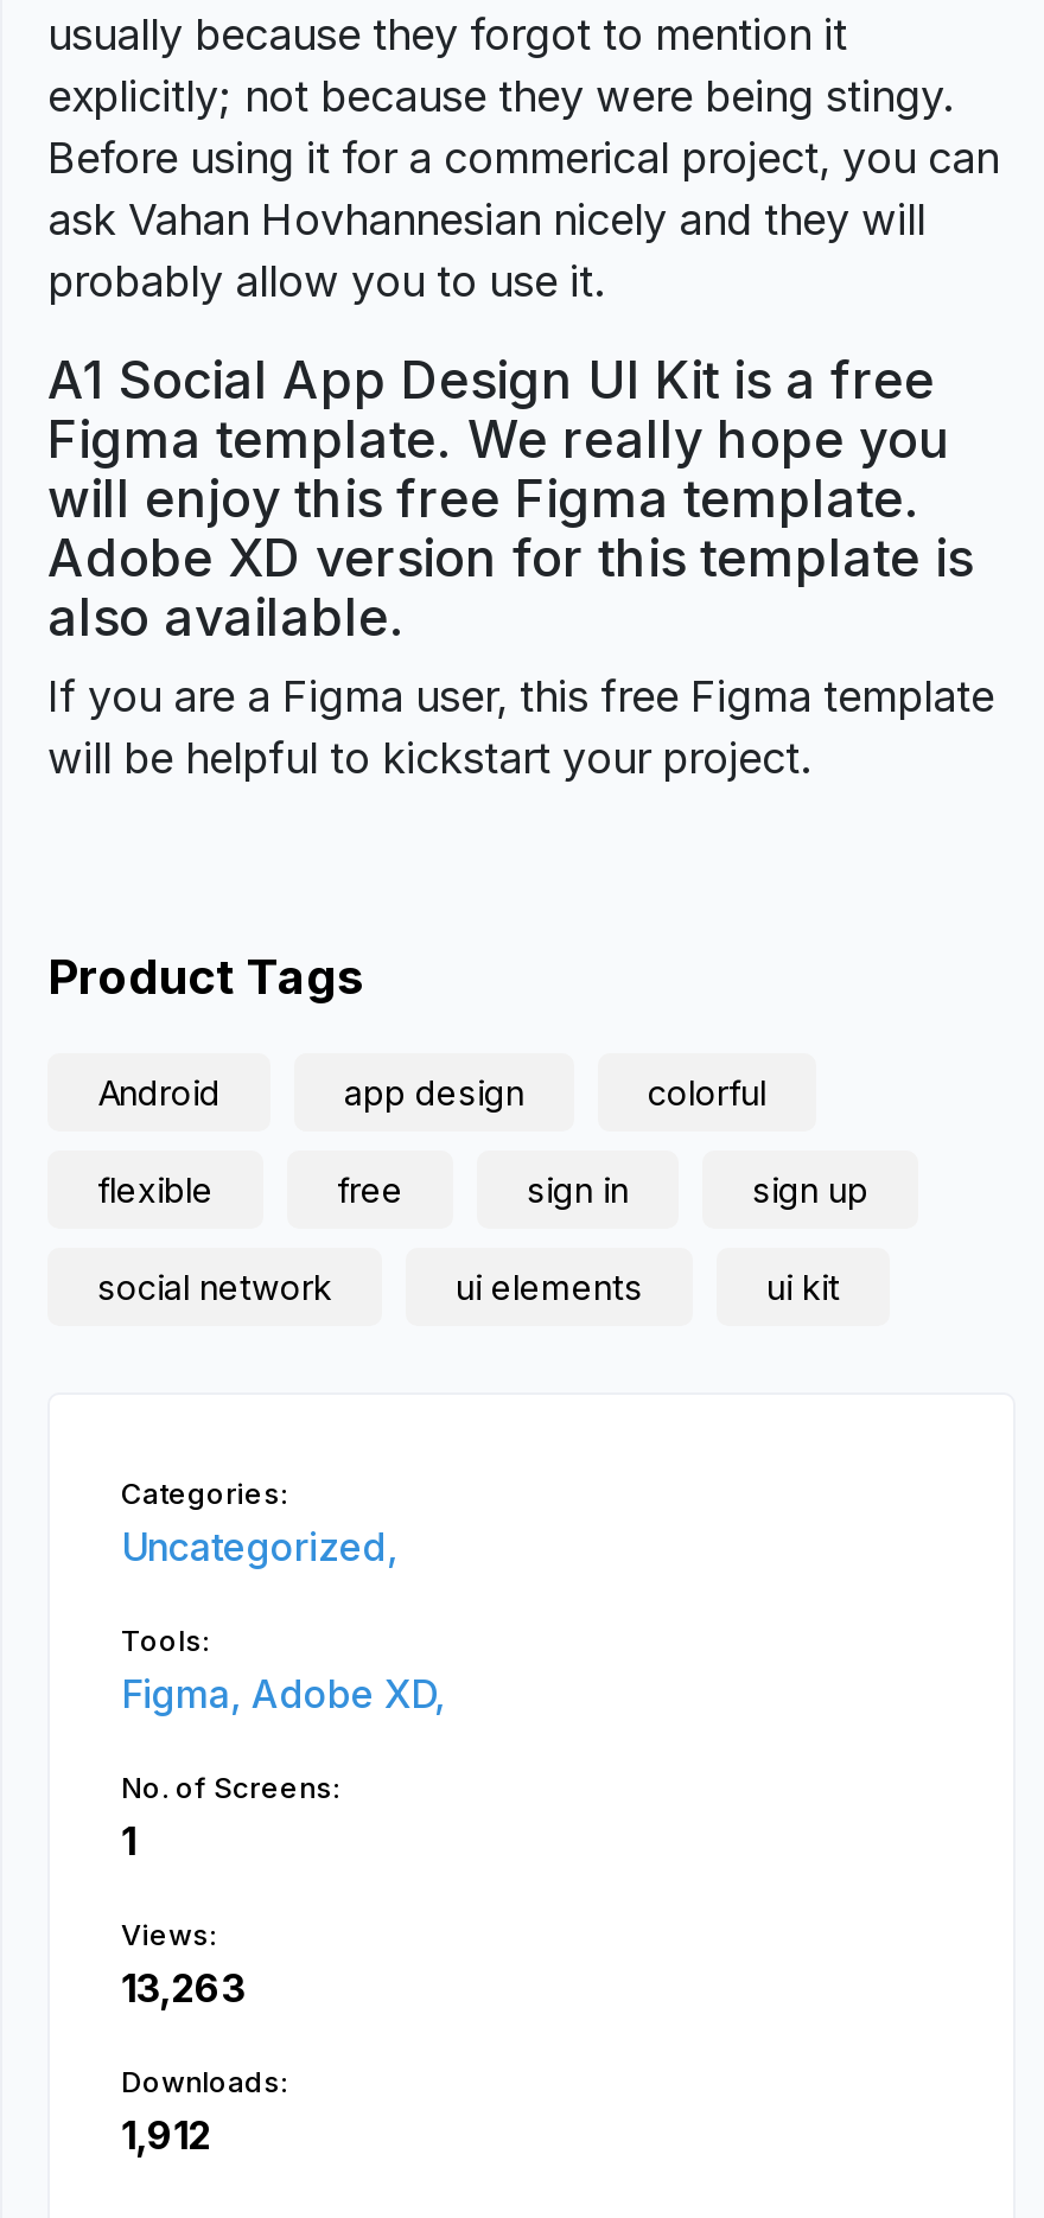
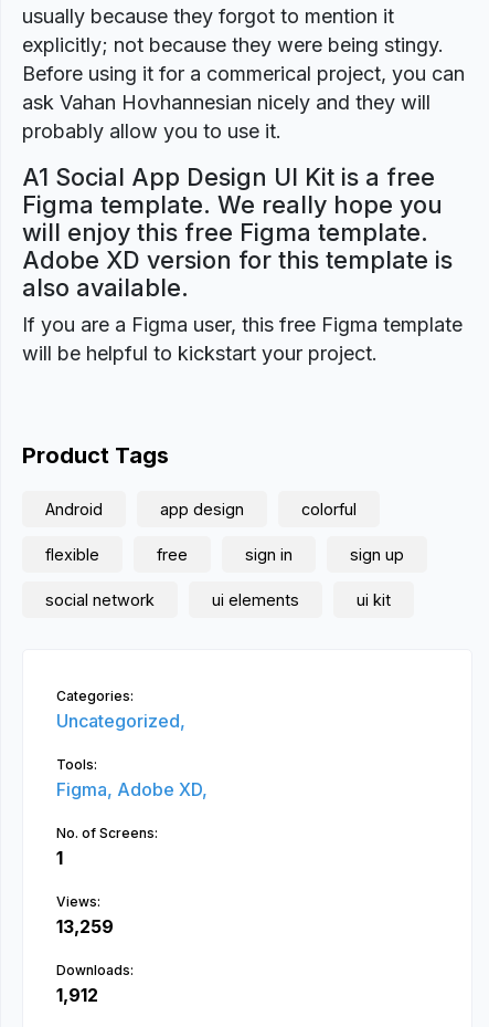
[121,1964,244,2012] 13,263 -> [56,915,114,937] 13,259

